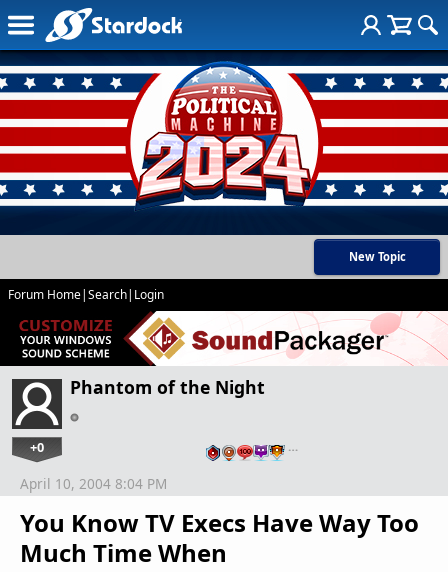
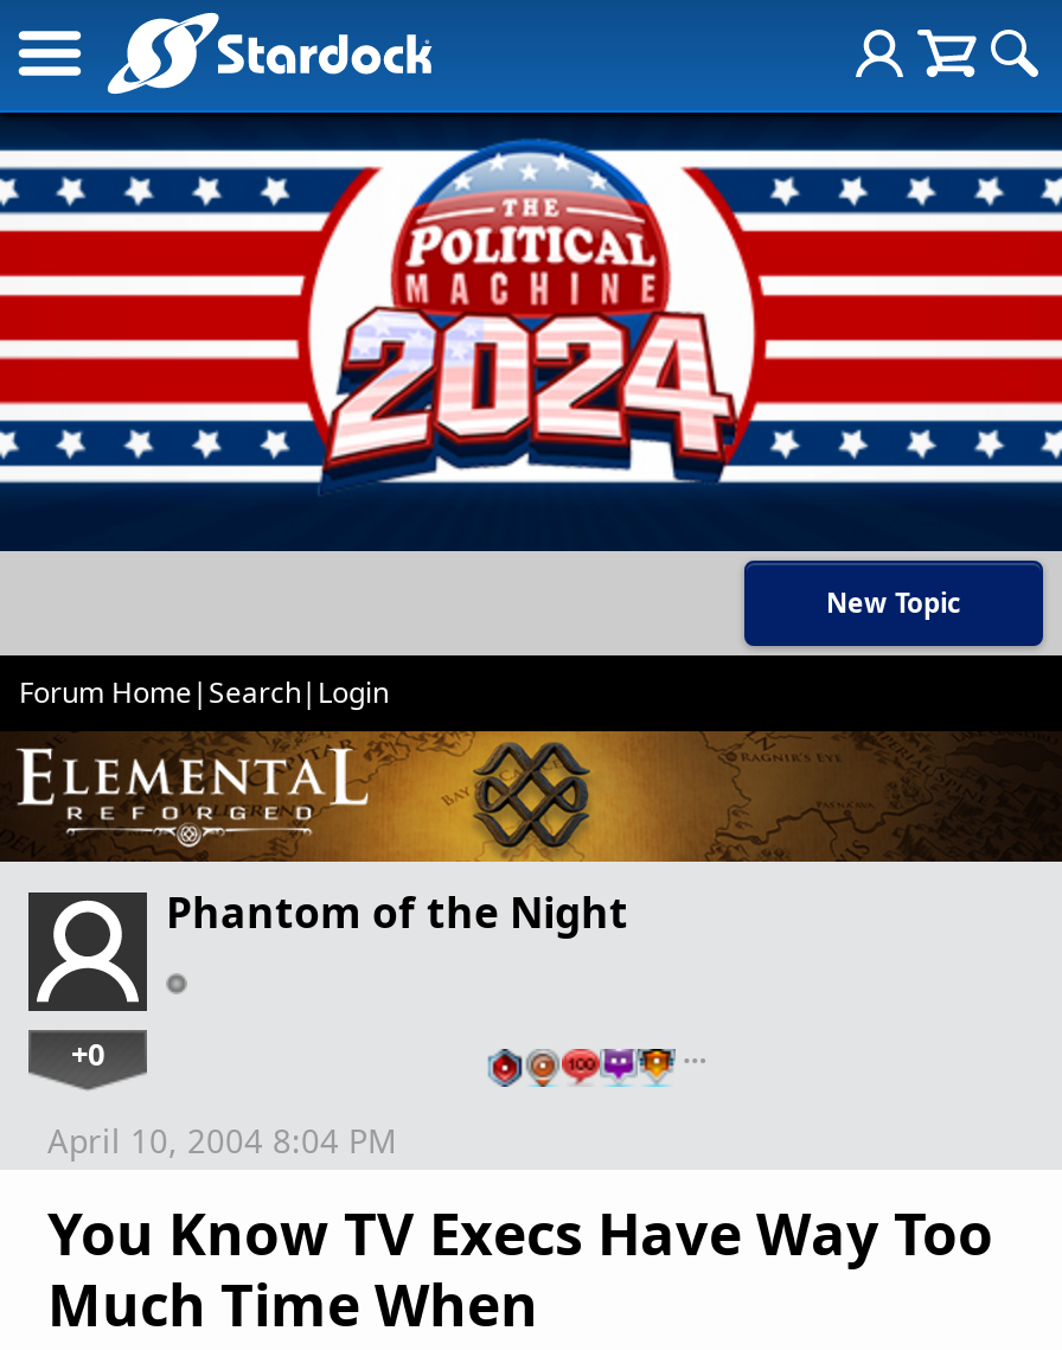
[3,310,445,367] [image] -> [7,729,1055,864] [image]

